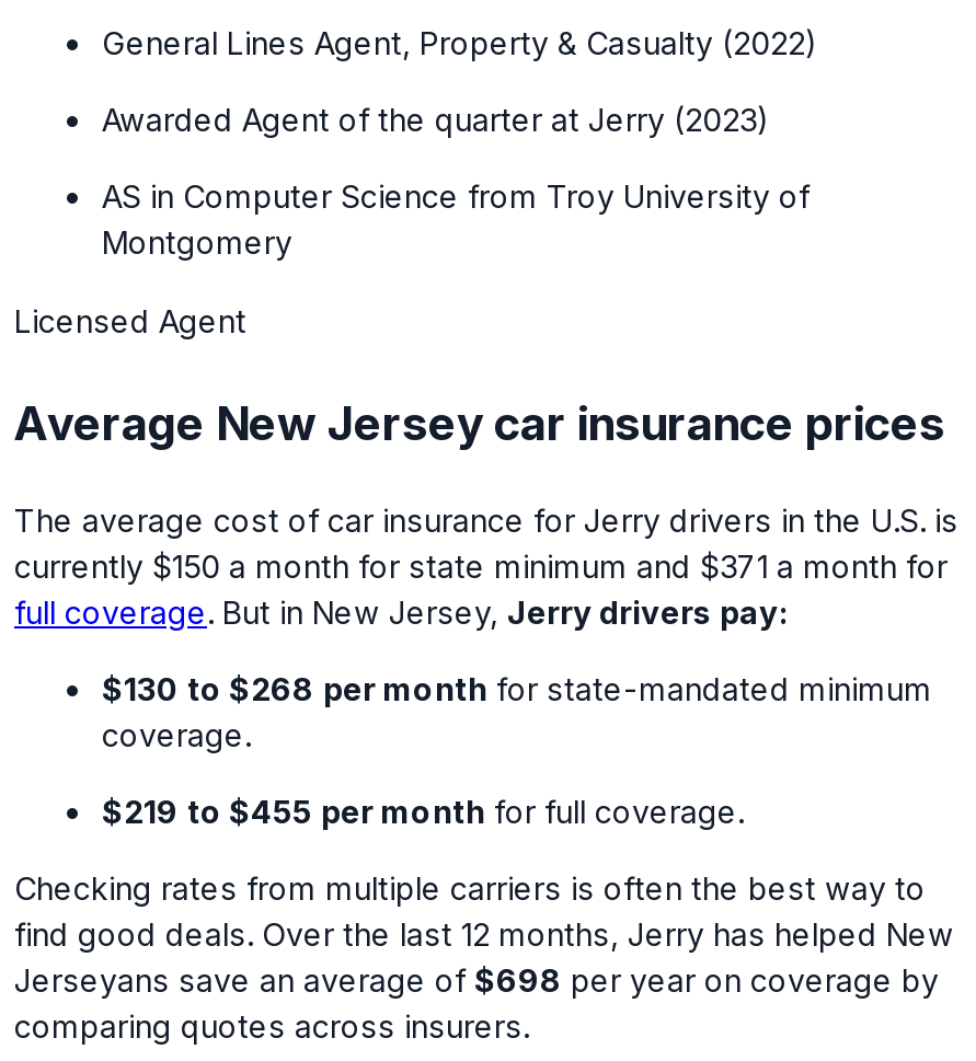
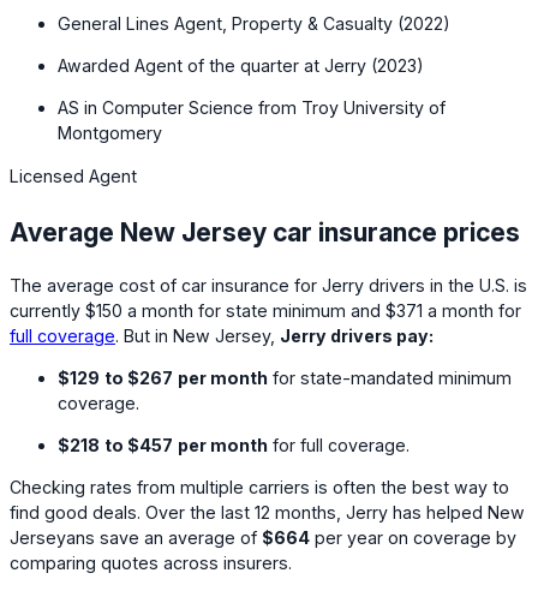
[102,670,932,707] $130 to $268 per month for state-mandated minimum -> [58,367,512,388] $129 to $267 per month for state-mandated minimum
[102,793,744,830] $219 to $455 per month for full coverage. -> [58,435,410,455] $218 to $457 per month for full coverage.
[14,962,939,999] Jerseyans save an average of $698 per year on coverage by -> [10,528,516,548] Jerseyans save an average of $664 per year on coverage by

